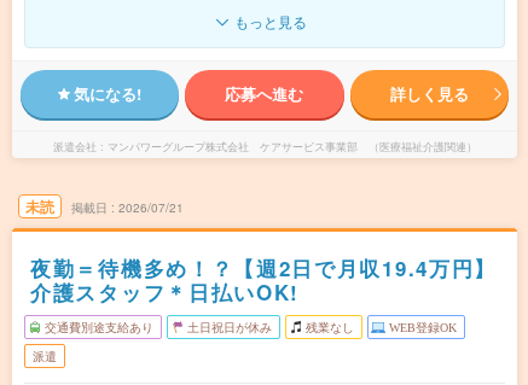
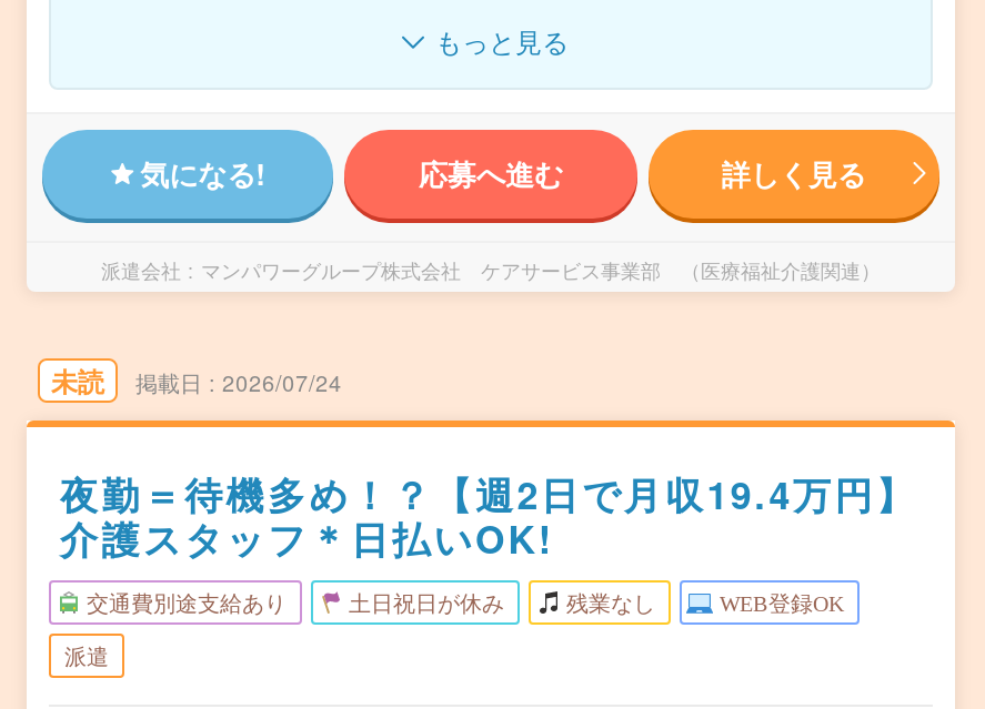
[118,199,184,216] 2026/07/21 -> [222,367,342,398] 2026/07/24

